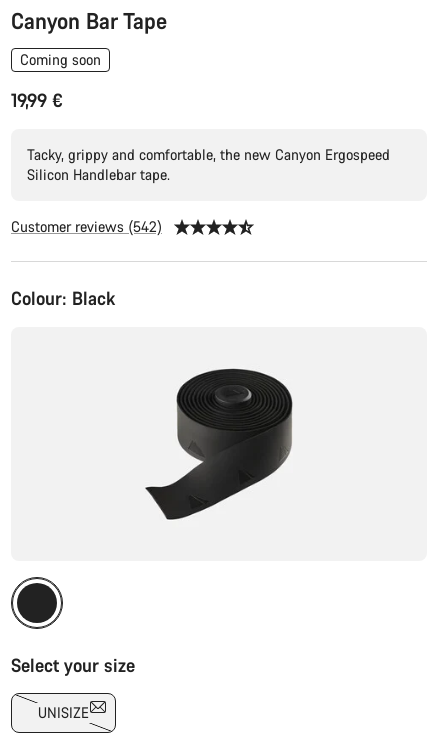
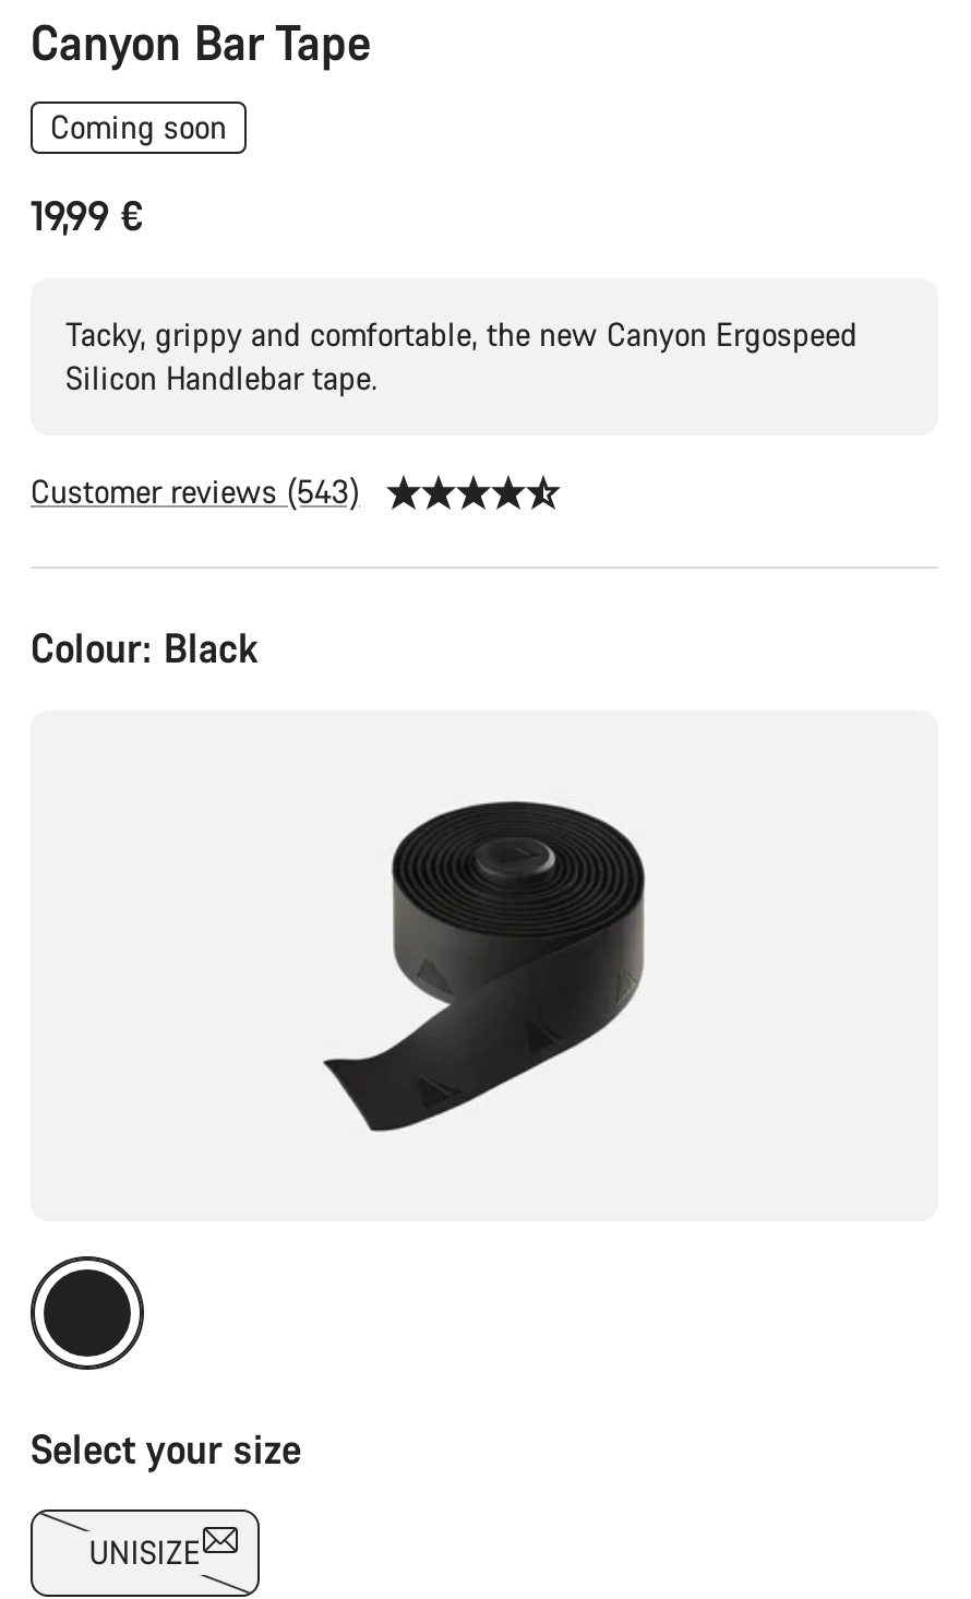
[11,217,162,236] Customer reviews (542) -> [31,470,360,512] Customer reviews (543)

